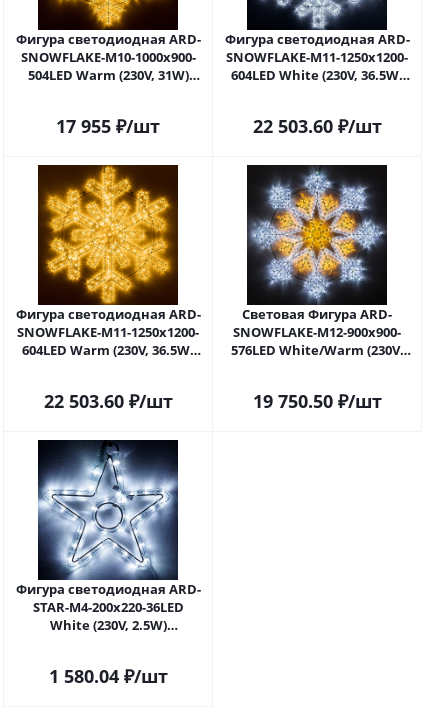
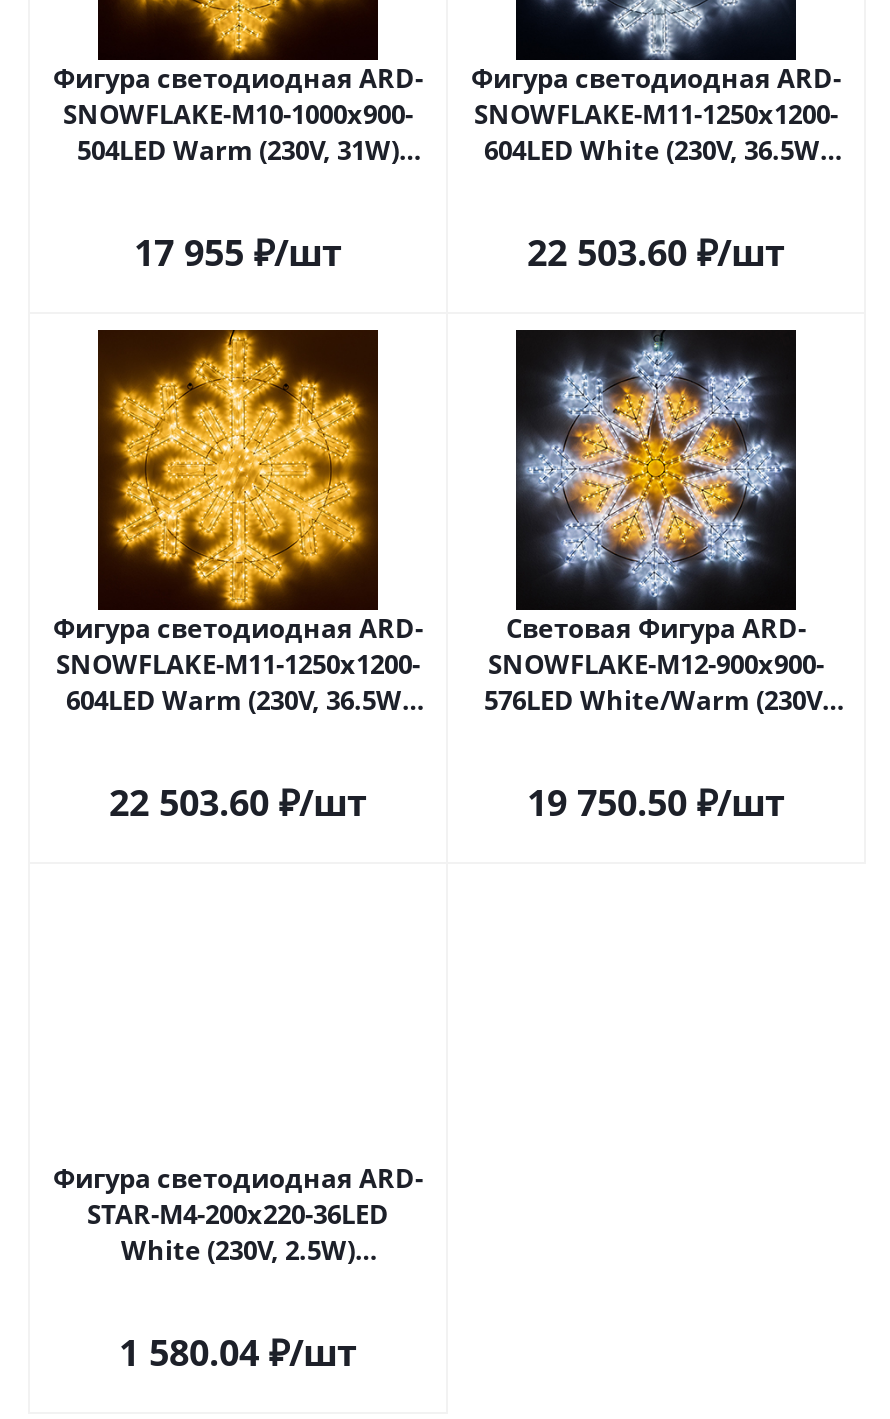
[37,439,179,578] [image] -> none

